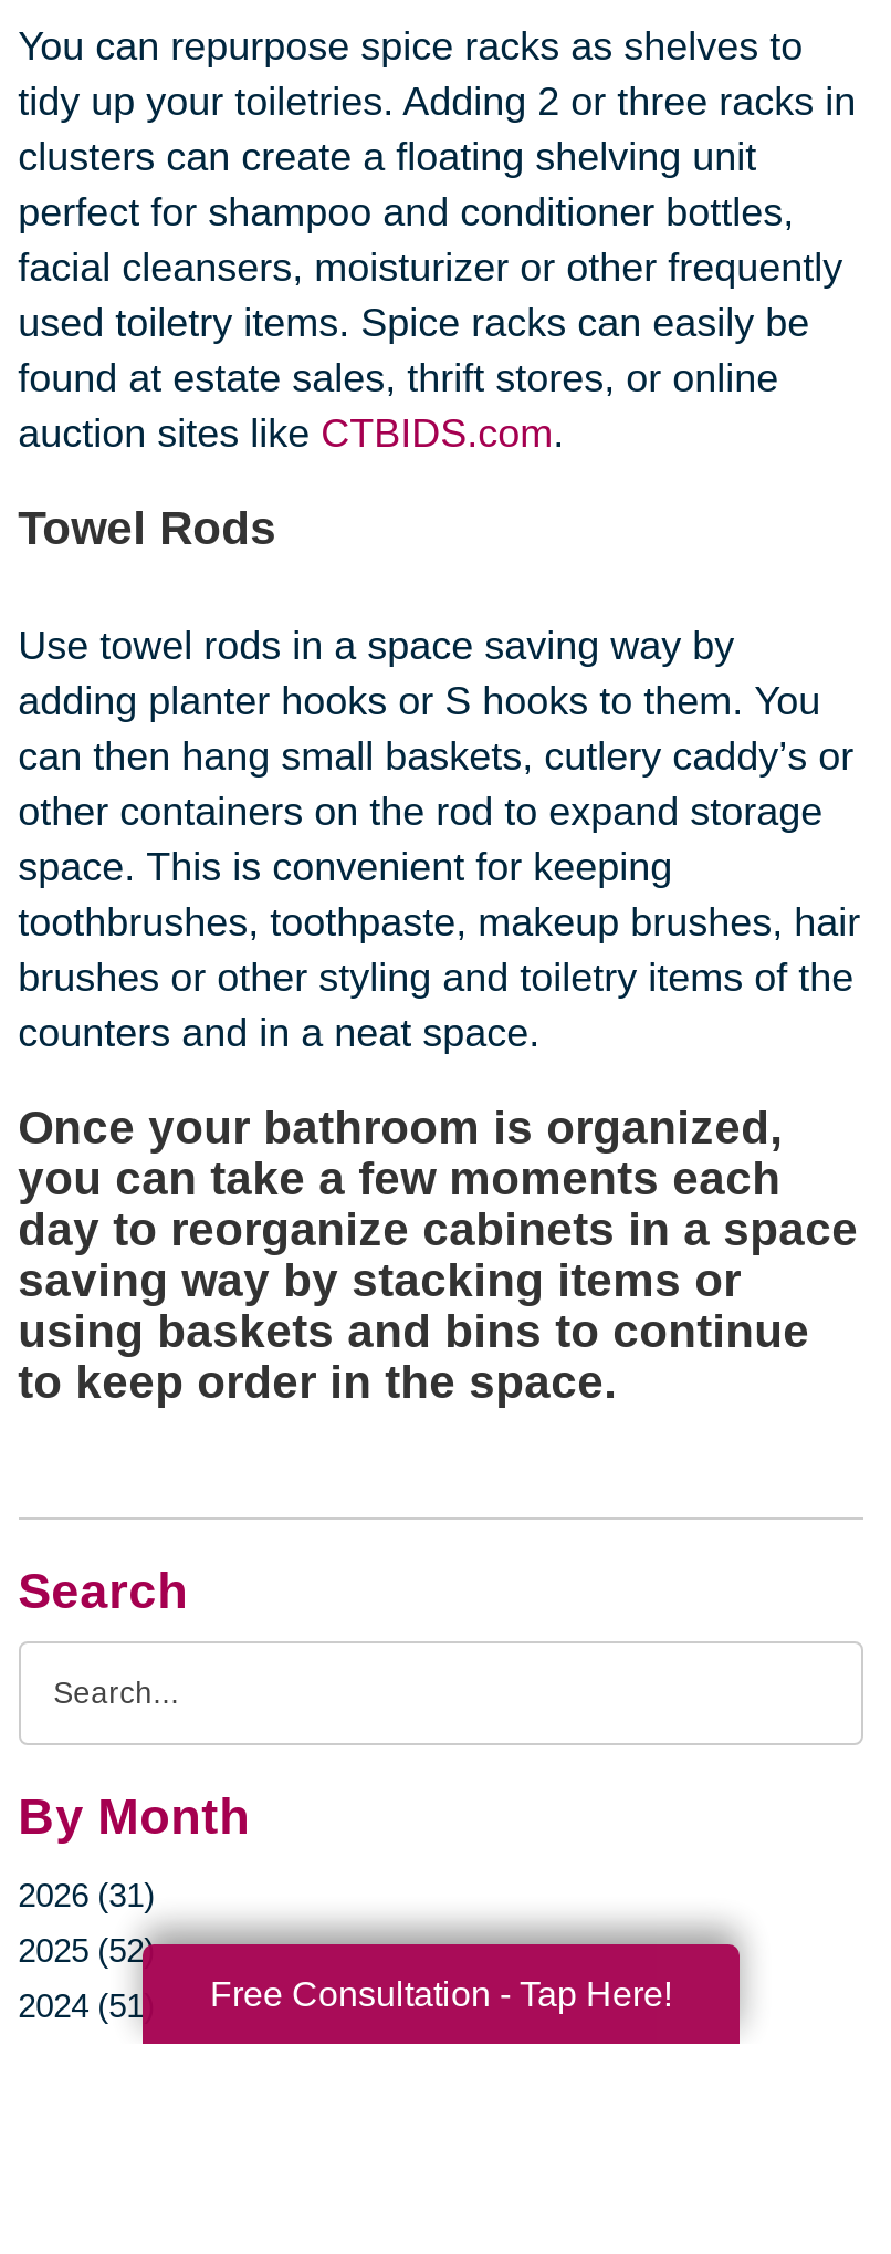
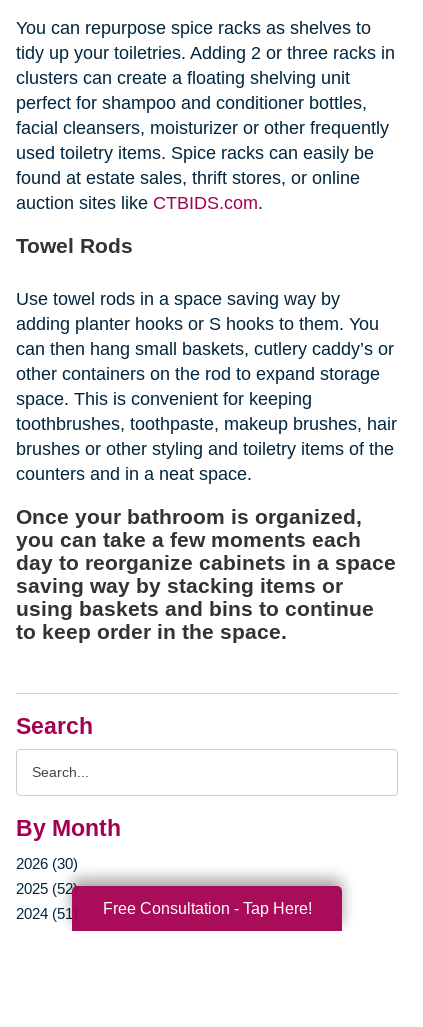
[18,1875,155,1912] 2026 (31) -> [16,854,78,871] 2026 (30)

